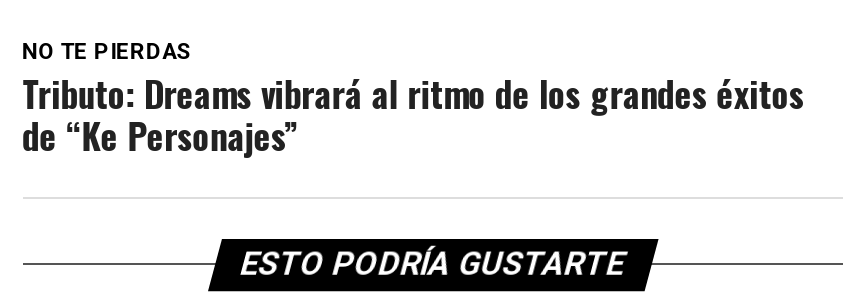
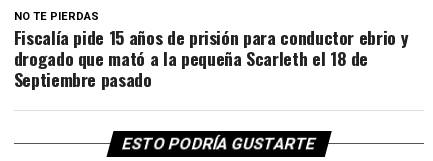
[22,68,804,162] Tributo: Dreams vibrará al ritmo de los grandes éxitos | de “Ke Personajes” -> [14,24,408,92] Fiscalía pide 15 años de prisión para conductor ebrio y | drogado que mató a la pequeña Scarleth el 18 de | Septiembre pasado

